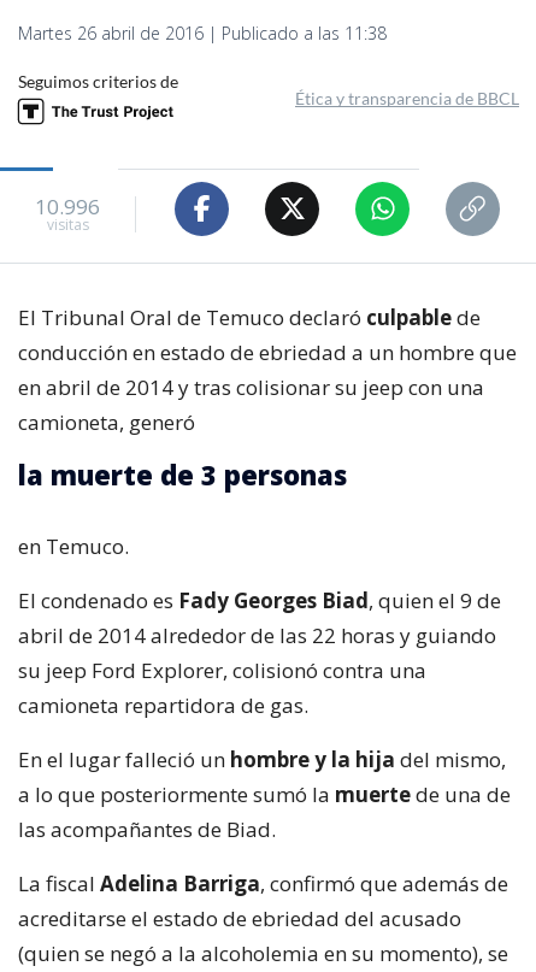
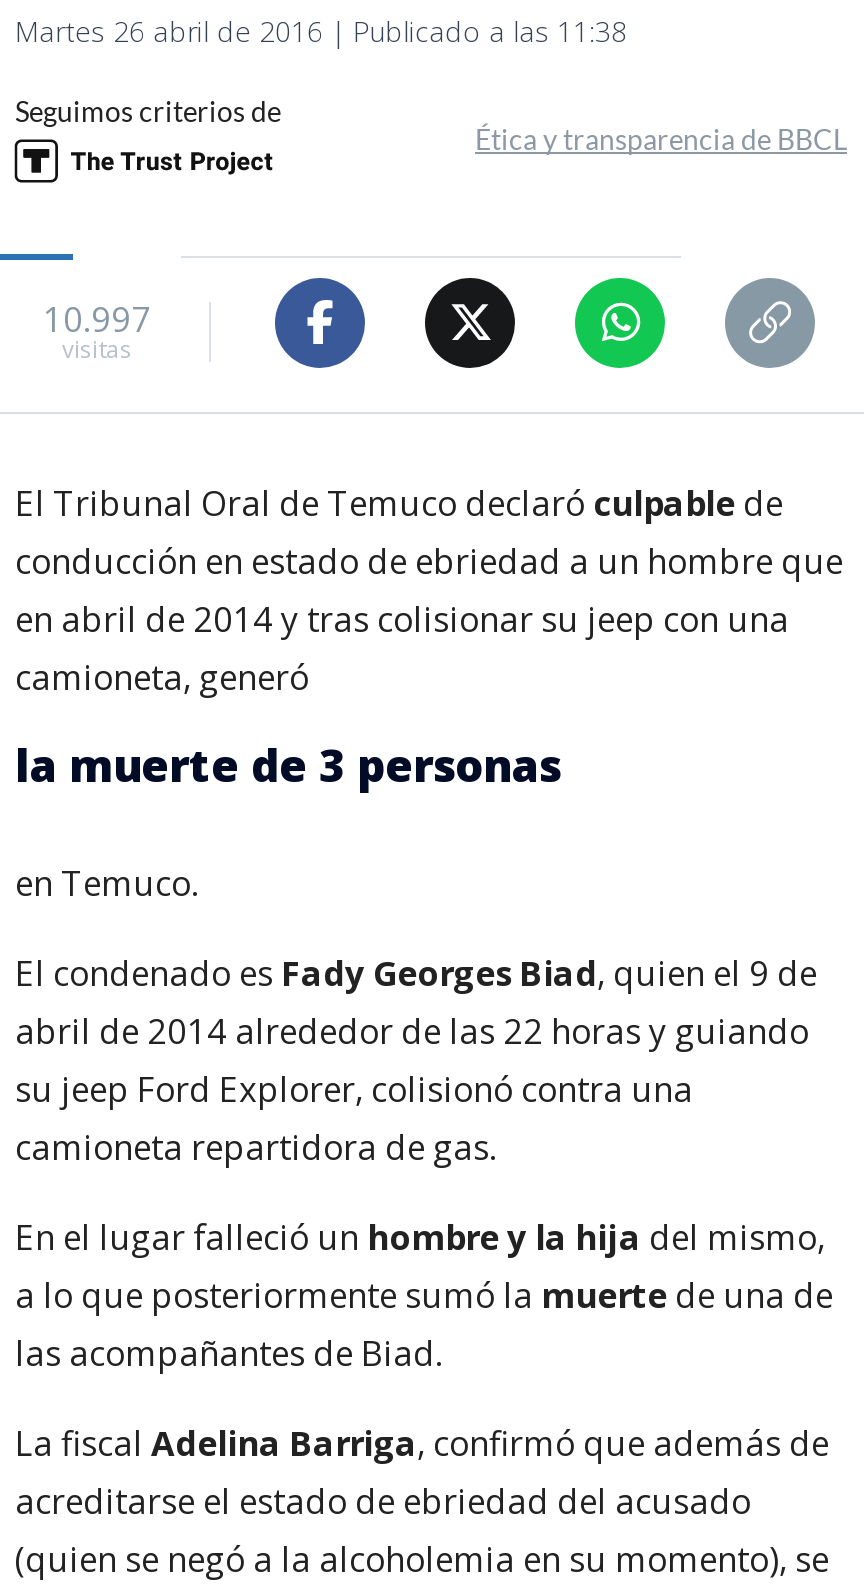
[35,193,100,221] 10.996 -> [43,297,151,343] 10.997

